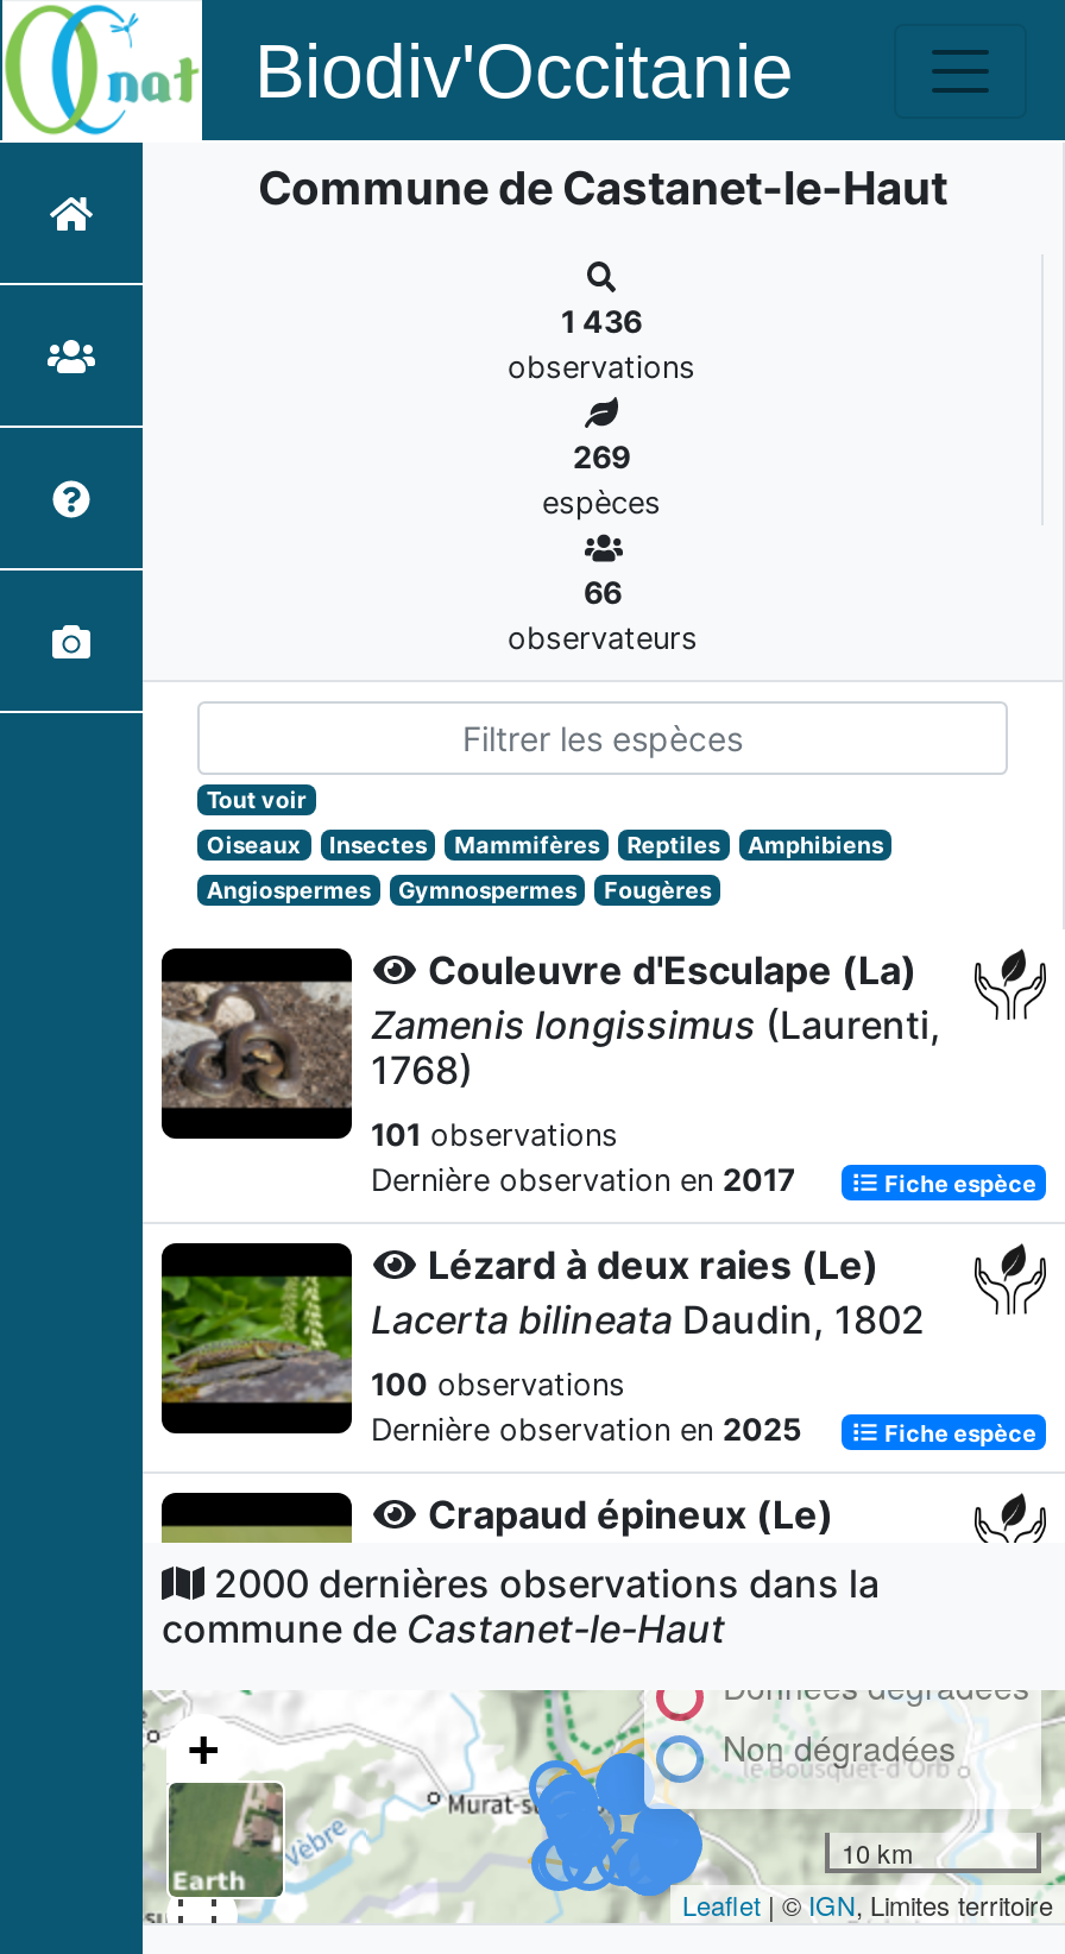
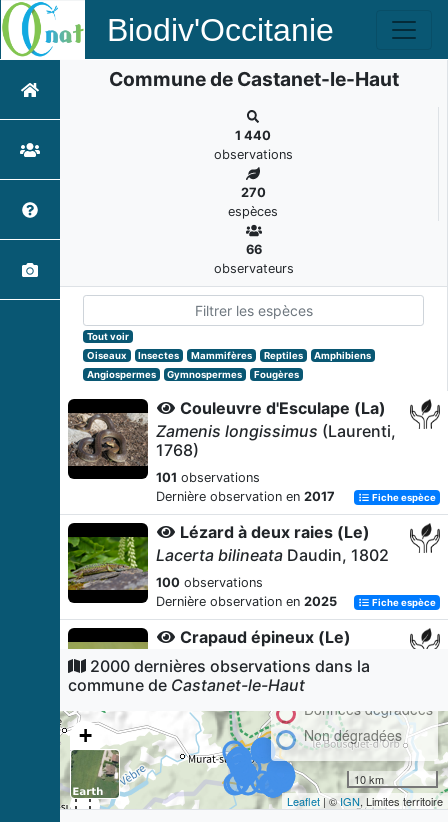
[561,304,642,340] 1 436 -> [235,128,271,143] 1 440
[573,440,630,475] 269 -> [240,185,265,200] 270

